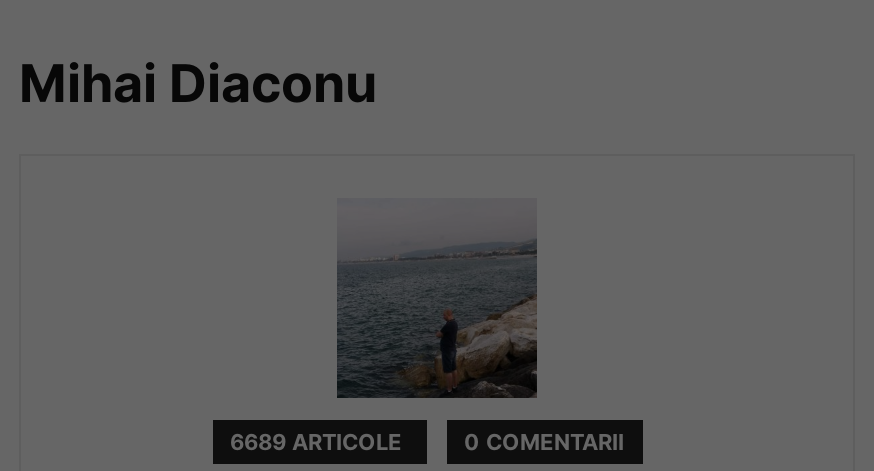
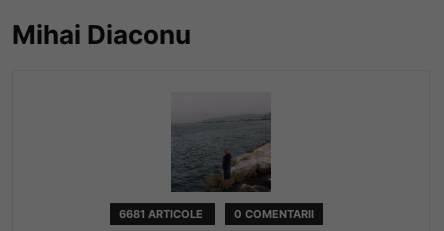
[230,428,624,456] 6689 ARTICOLE 0 COMENTARII -> [118,207,313,221] 6681 ARTICOLE 0 COMENTARII

